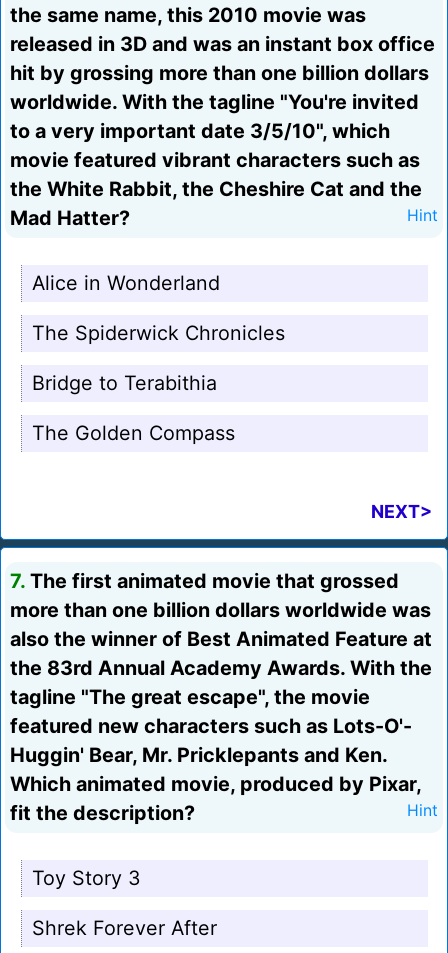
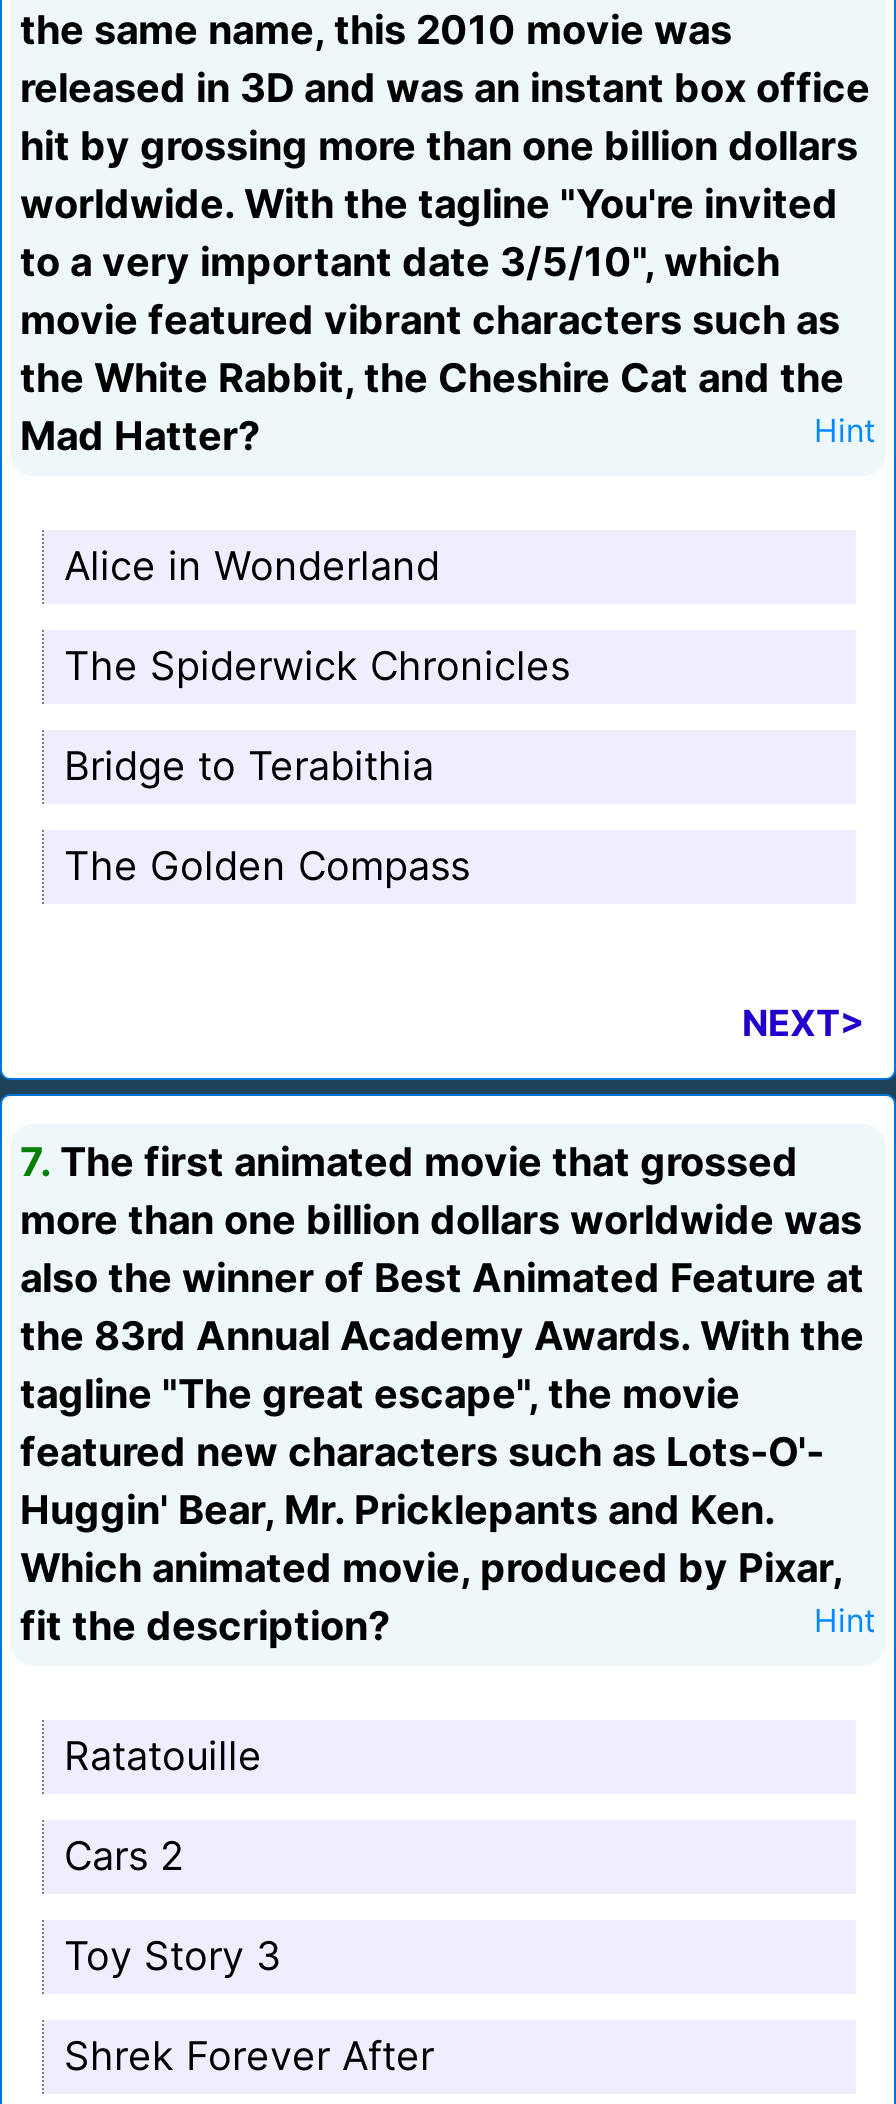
none -> [64,1732,262,1880] Ratatouille | Cars 2

